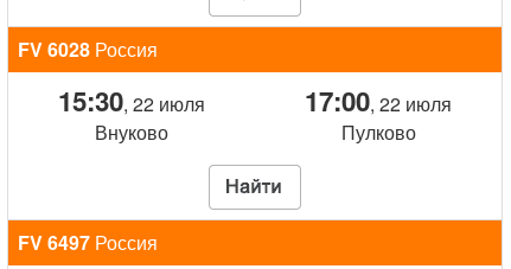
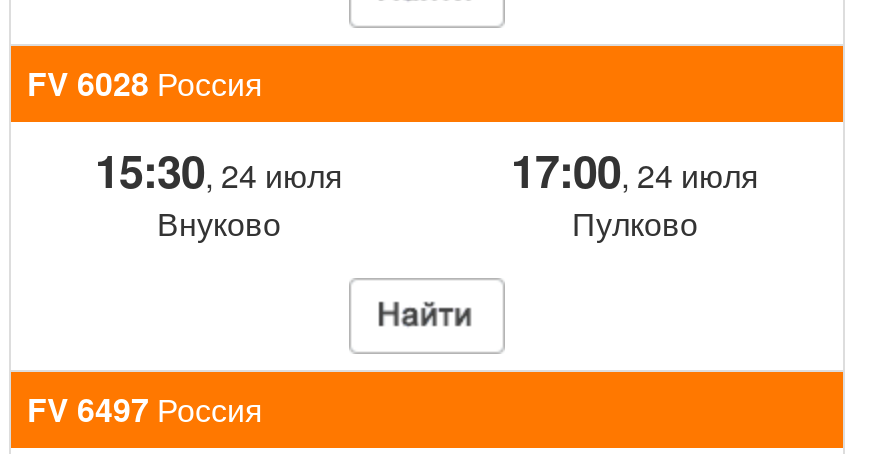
[58,82,205,120] 15:30, 22 июля -> [95,138,343,202] 15:30, 24 июля
[305,82,452,120] 17:00, 22 июля -> [511,138,759,202] 17:00, 24 июля

